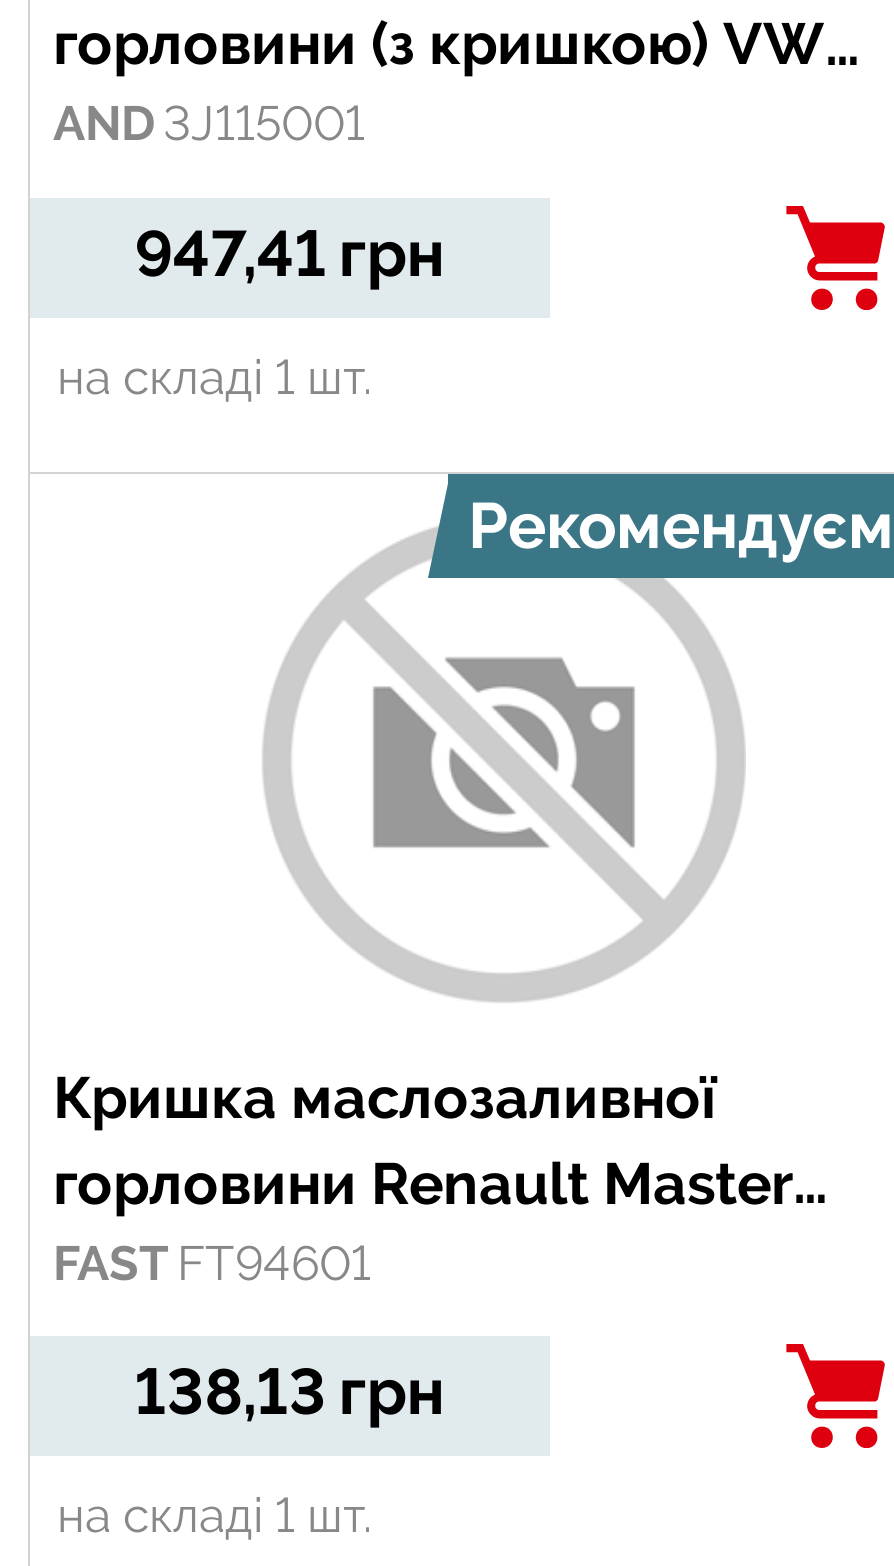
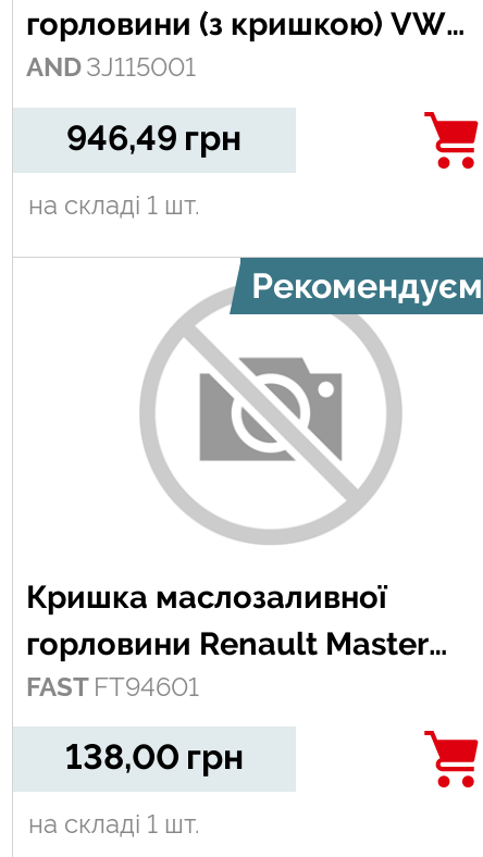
[134,215,444,289] 947,41 грн -> [67,117,242,157] 946,49 грн
[134,1354,444,1428] 138,13 грн -> [65,736,243,776] 138,00 грн

